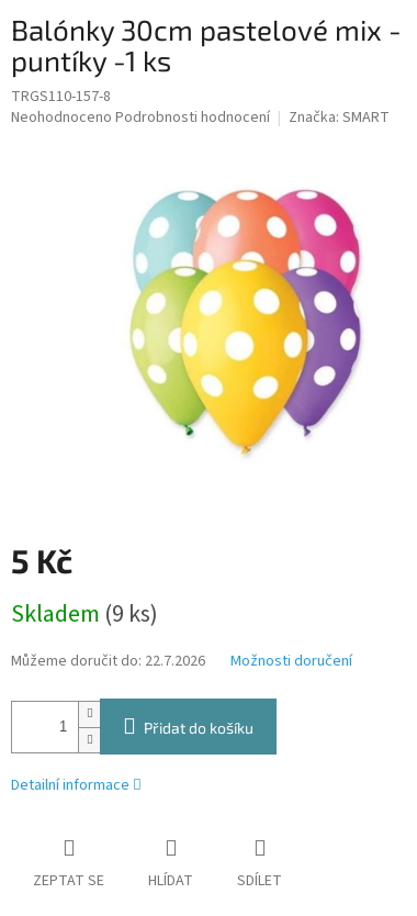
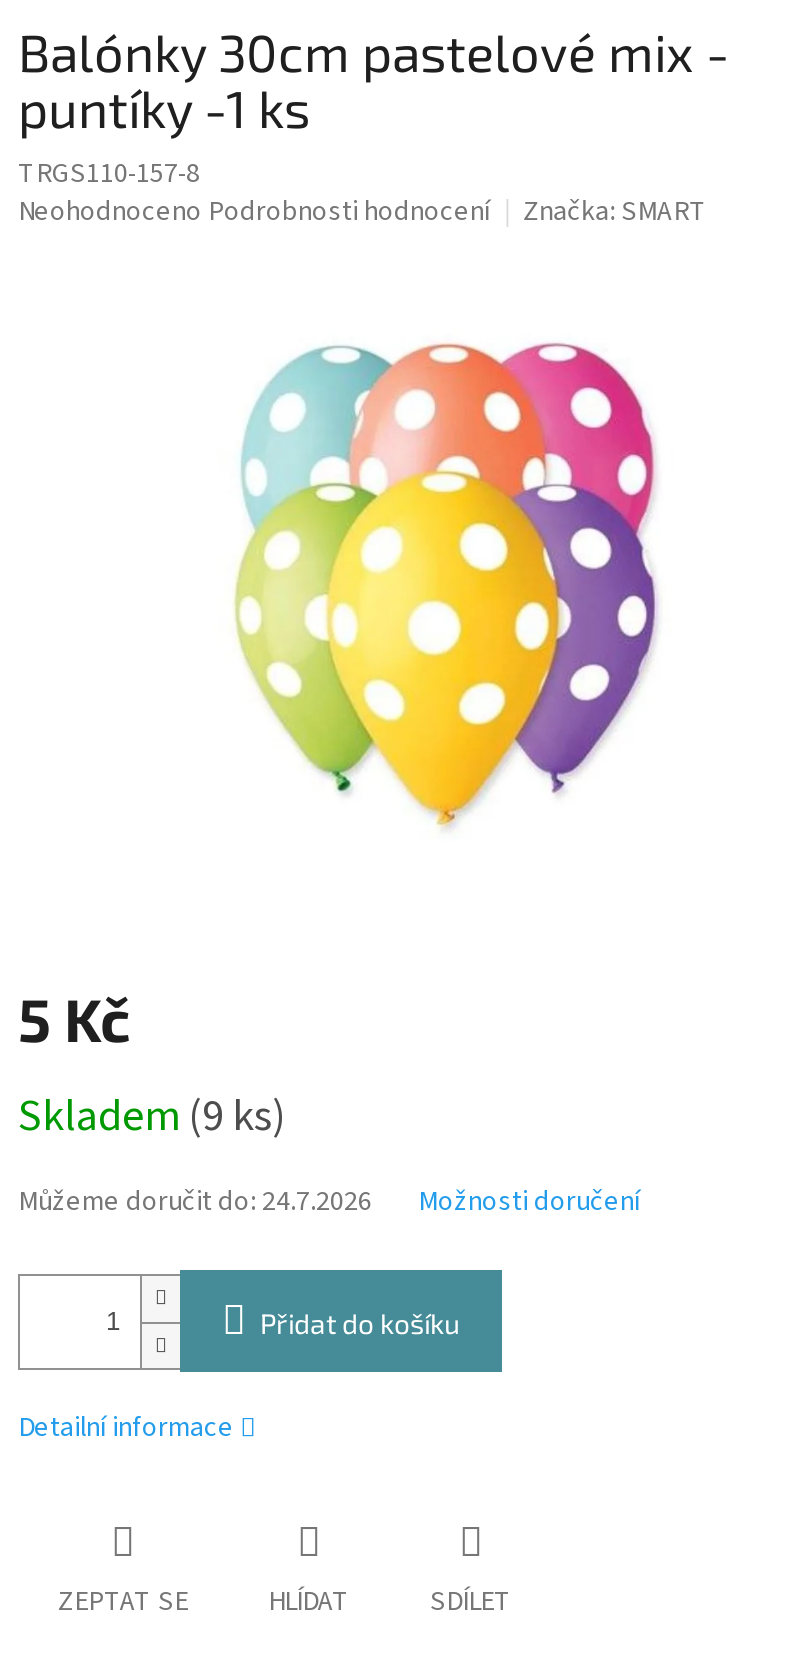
[11,651,205,673] Můžeme doručit do: 22.7.2026 -> [18,1183,372,1223] Můžeme doručit do: 24.7.2026

